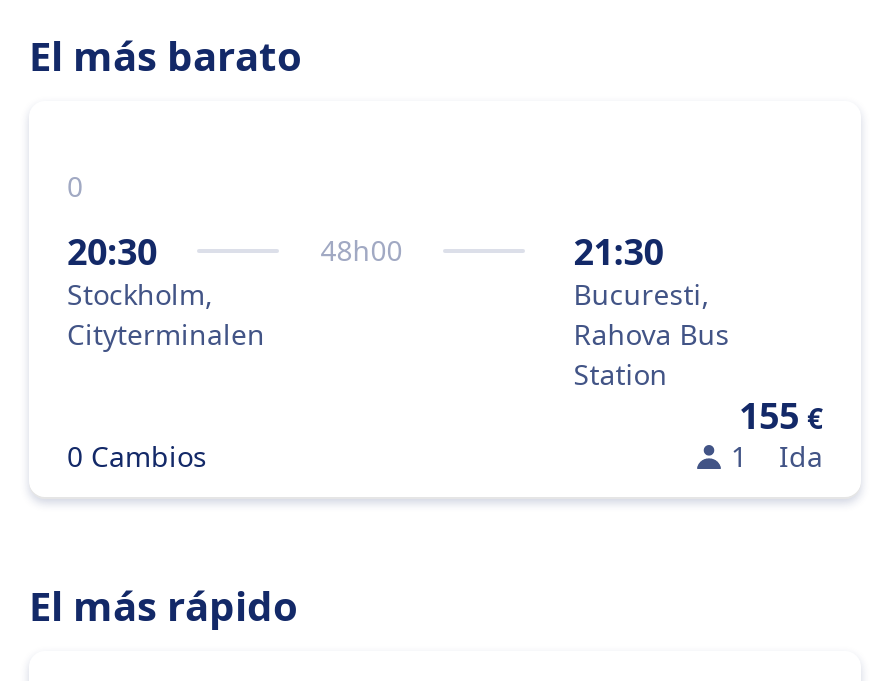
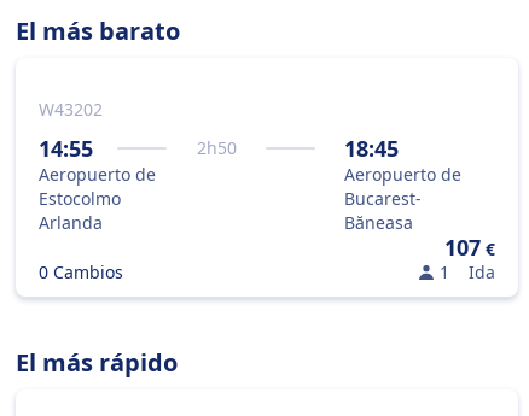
[67,167,83,205] 0 -> [39,98,103,121] W43202
[67,227,402,353] 20:30 | 48h00 | Stockholm, | Cityterminalen -> [39,134,236,234] 14:55 | 2h50 | Aeropuerto de | Estocolmo | Arlanda
[574,227,823,439] 21:30 | Bucuresti, | Rahova Bus | Station | 155 € -> [345,134,495,262] 18:45 | Aeropuerto de | Bucarest- | Băneasa | 107 €

